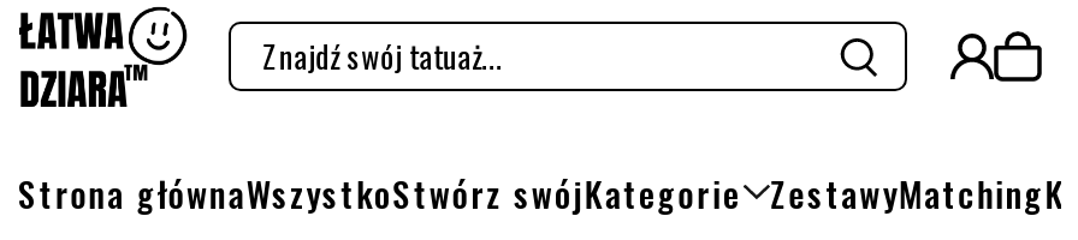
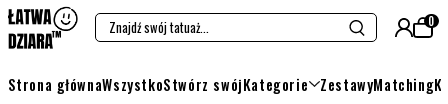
none -> [428,13,434,29] 0

